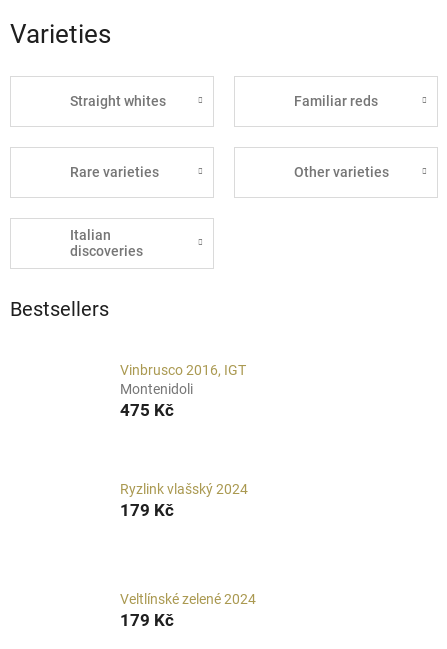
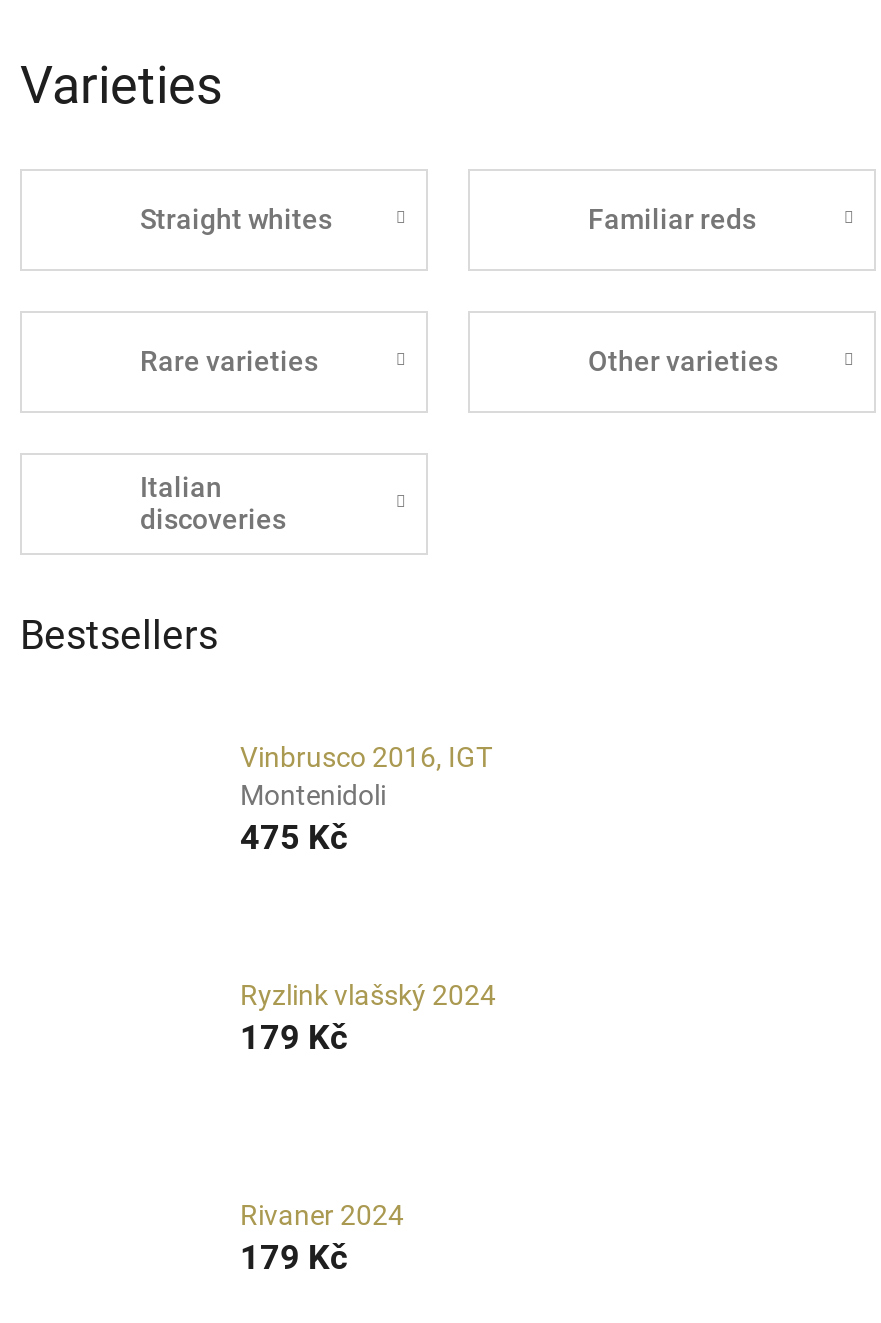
[120,591,256,607] Veltlínské zelené 2024 -> [240,1200,404,1232] Rivaner 2024

